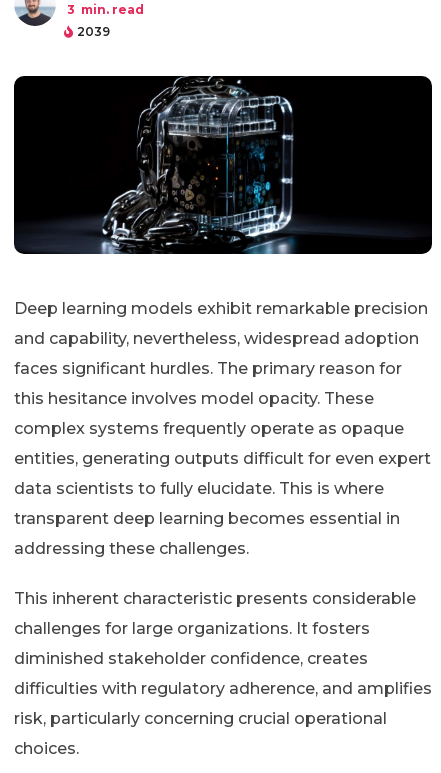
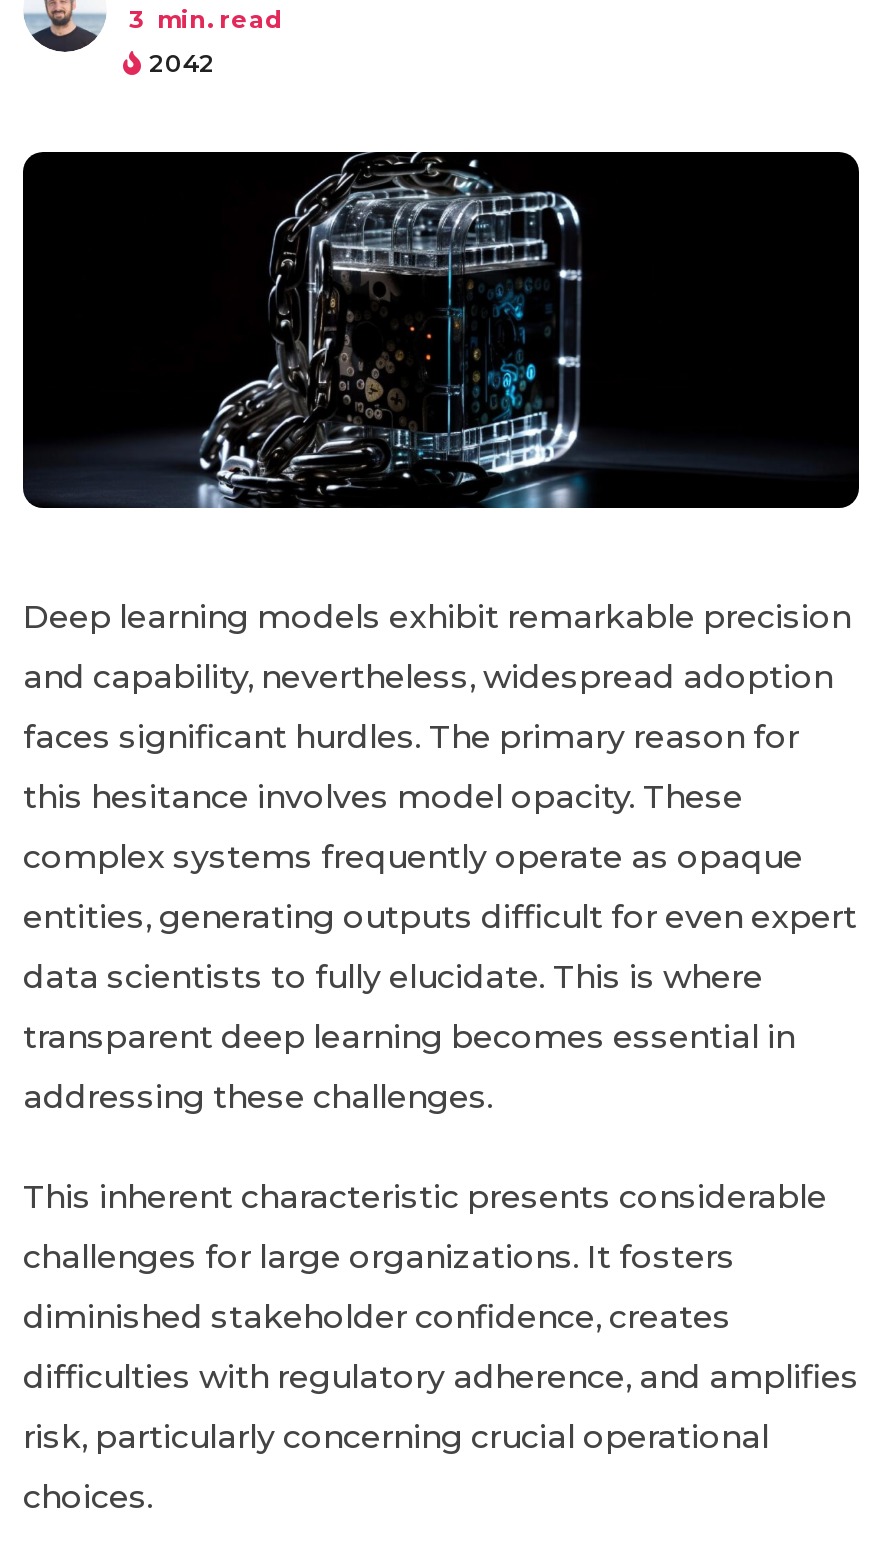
[77,24,110,39] 2039 -> [149,48,215,78] 2042

